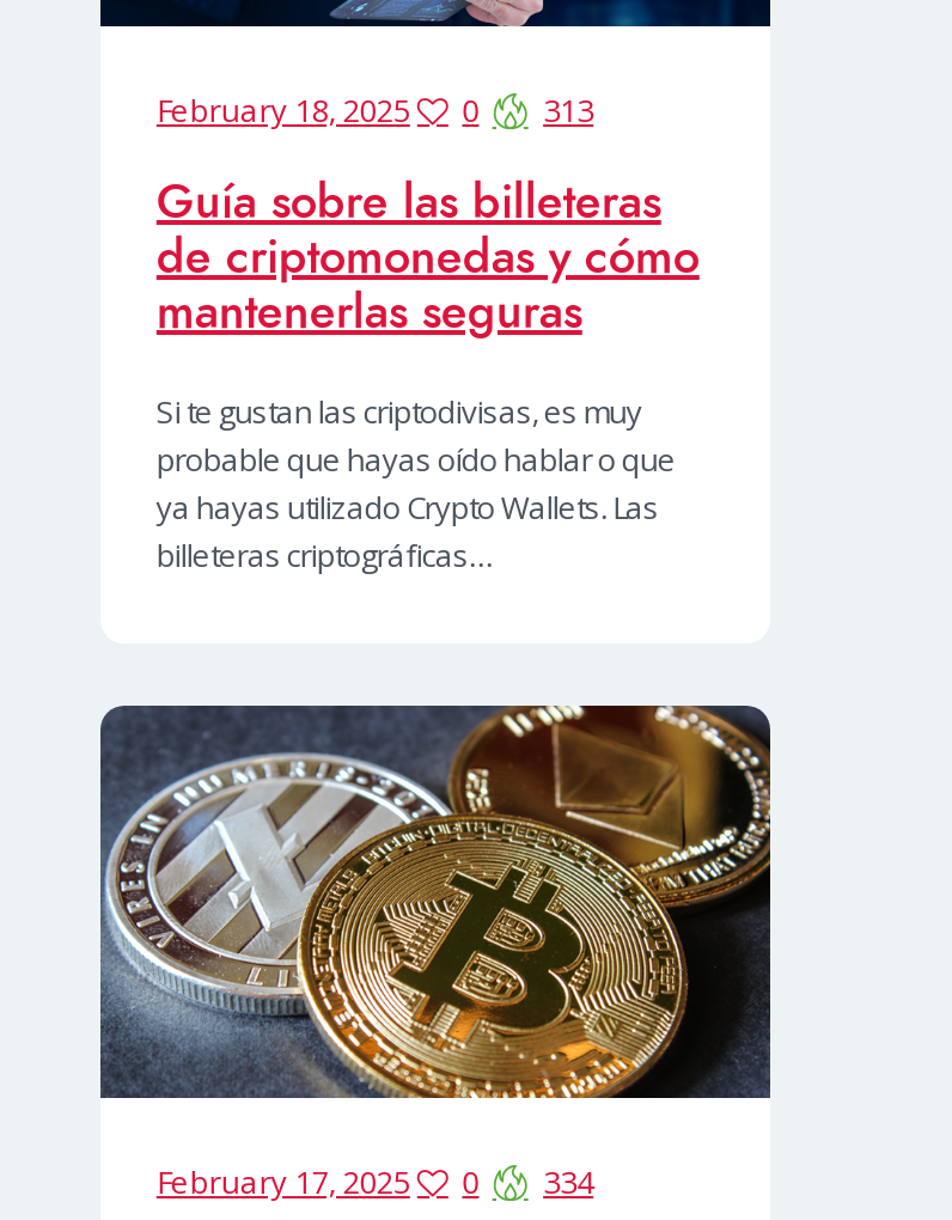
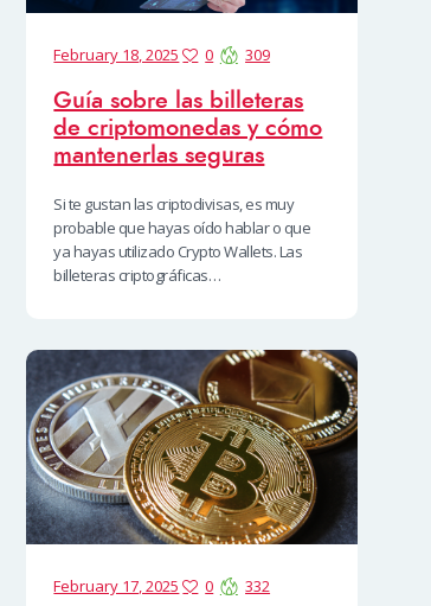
[156,87,593,130] February 18, 2025 0 313 -> [54,43,270,65] February 18, 2025 0 309
[156,1160,593,1203] February 17, 2025 0 334 -> [54,575,270,597] February 17, 2025 0 332

